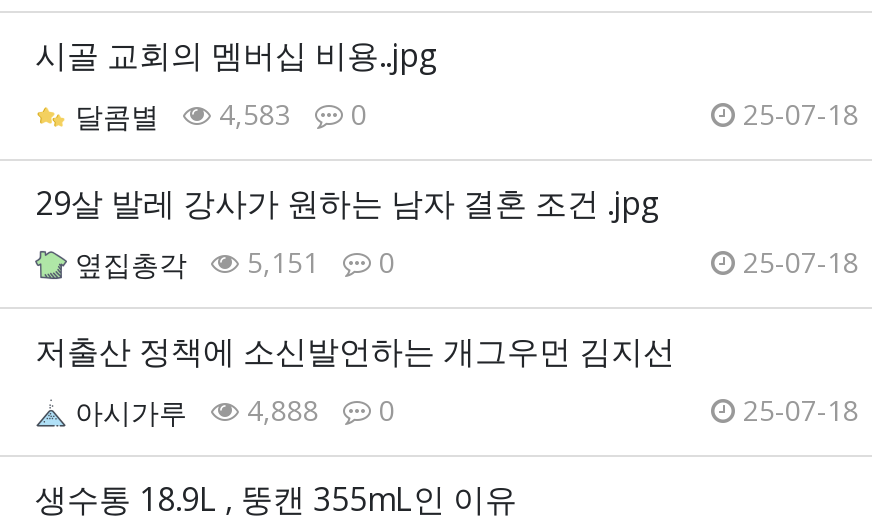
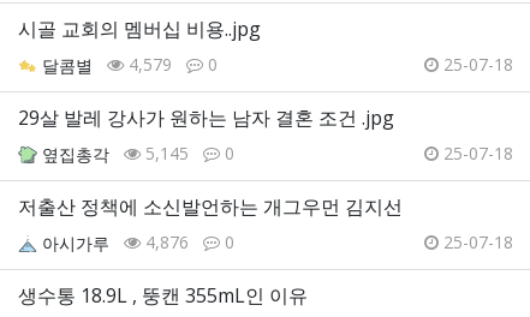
[75,95,367,136] 달콤별 4,583 0 -> [42,53,218,77] 달콤별 4,579 0
[75,243,395,284] 옆집총각 5,151 0 -> [42,142,234,166] 옆집총각 5,145 0
[75,391,395,432] 아시가루 4,888 0 -> [42,231,234,255] 아시가루 4,876 0

